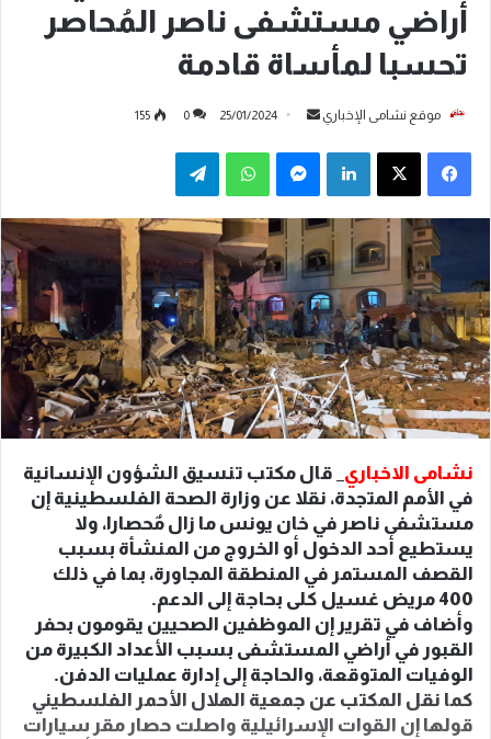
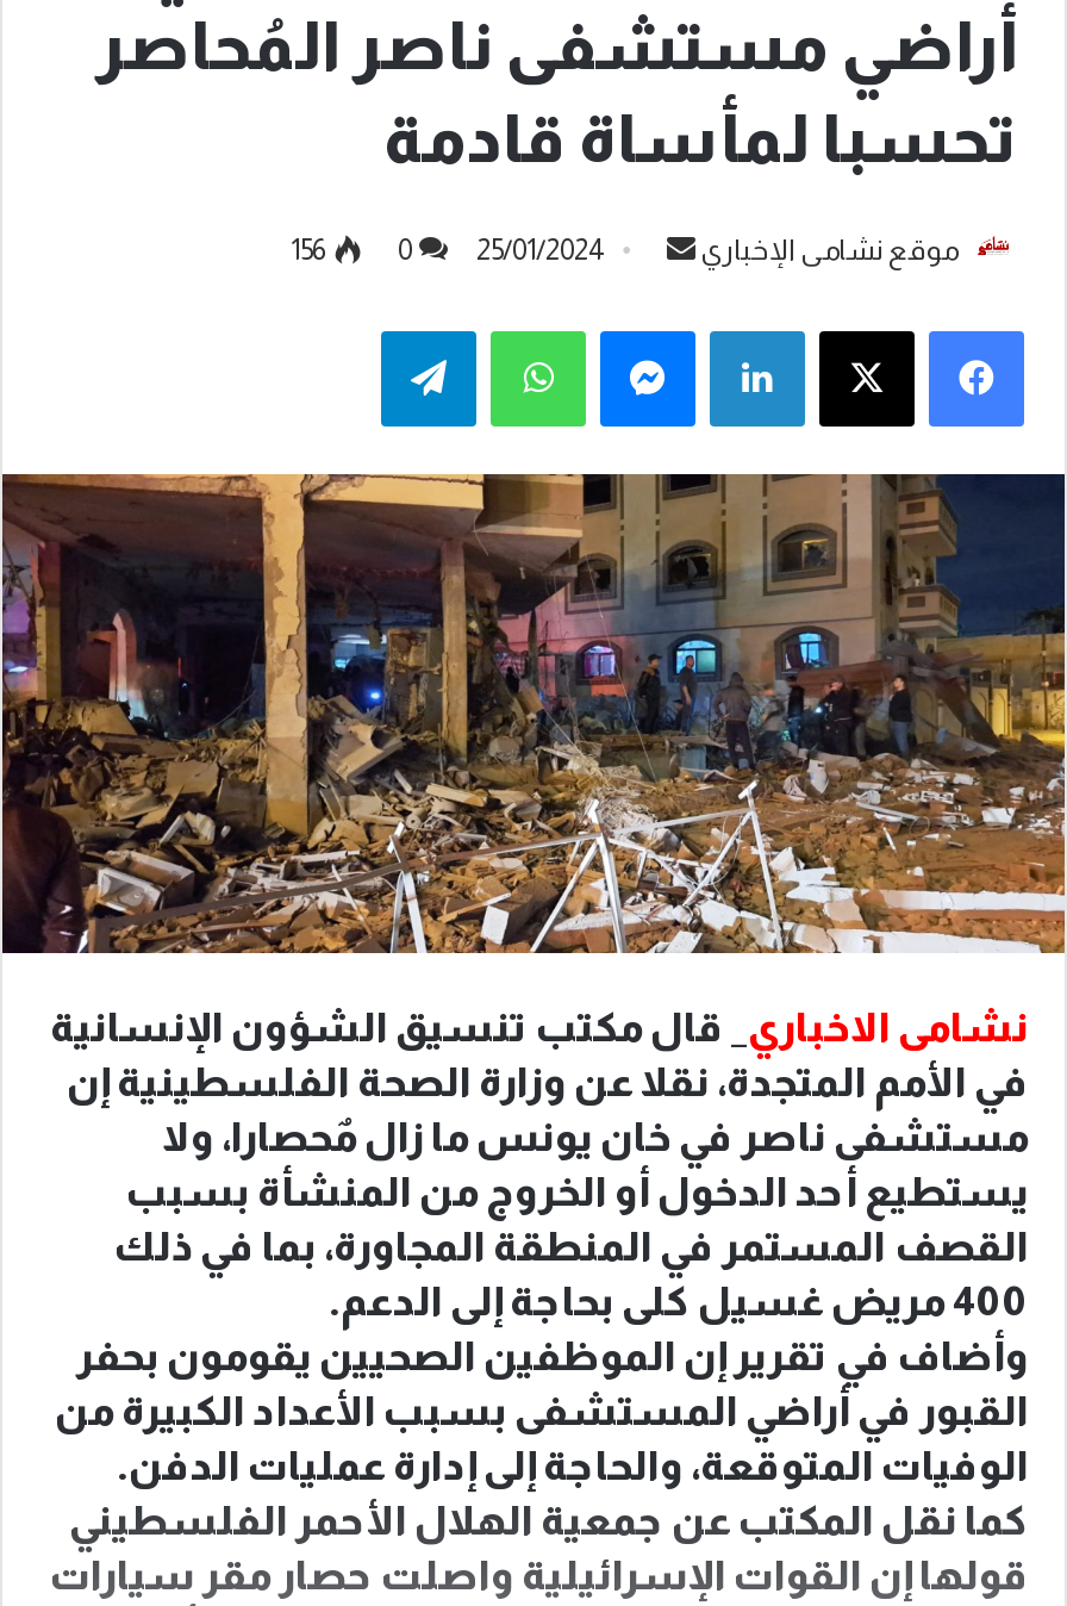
[135,107,150,123] 155 -> [291,234,326,267] 156

